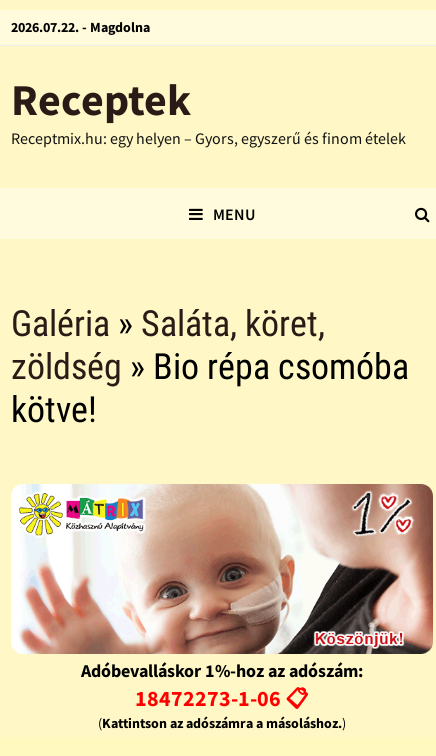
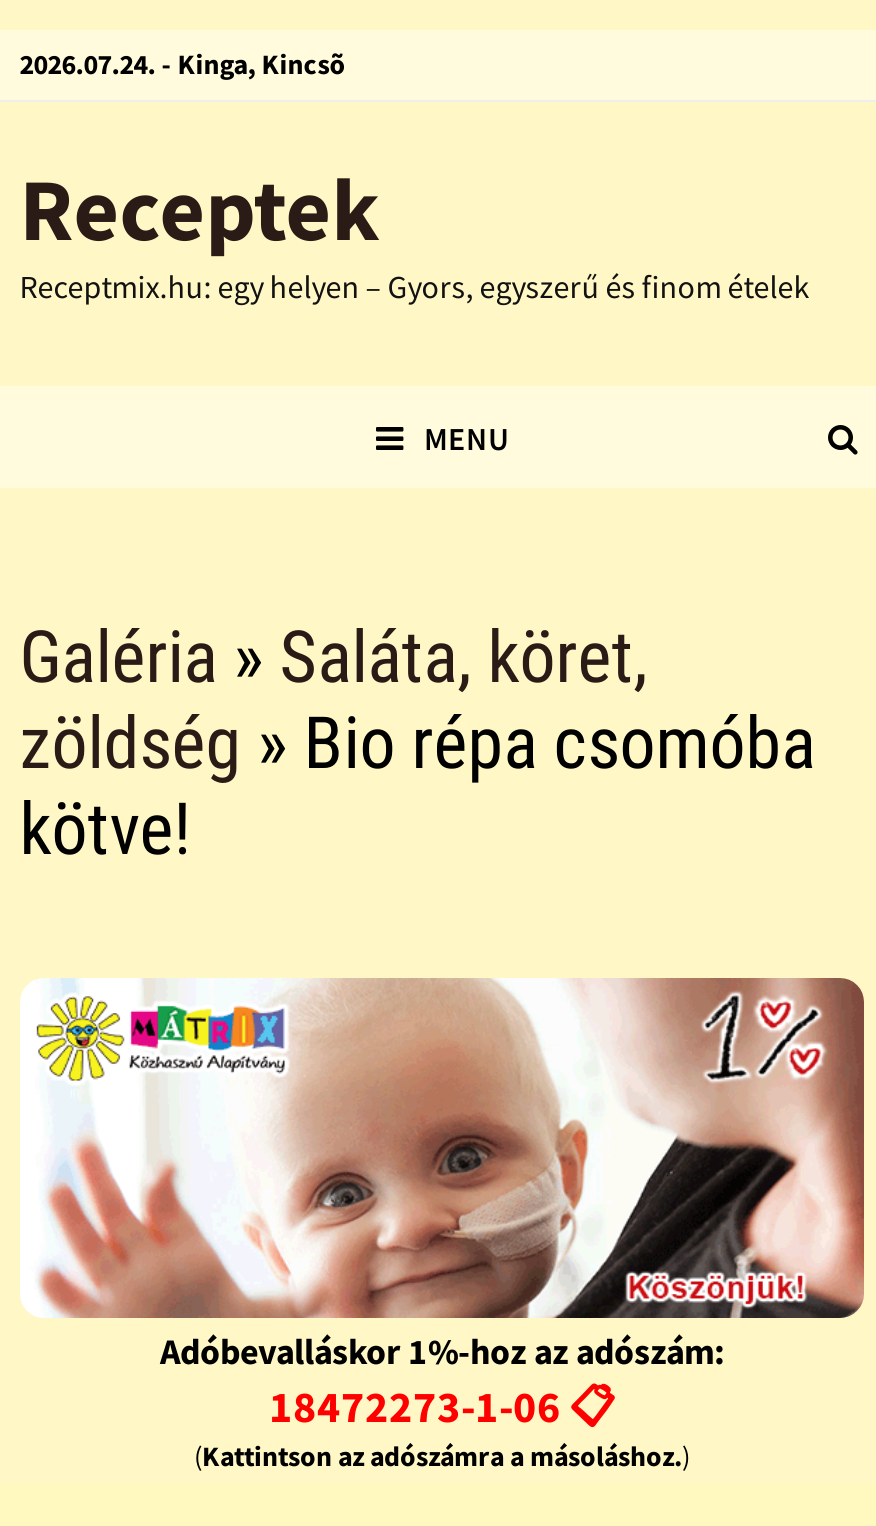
[11,18,150,36] 2026.07.22. - Magdolna -> [20,46,346,82] 2026.07.24. - Kinga, Kincsõ

